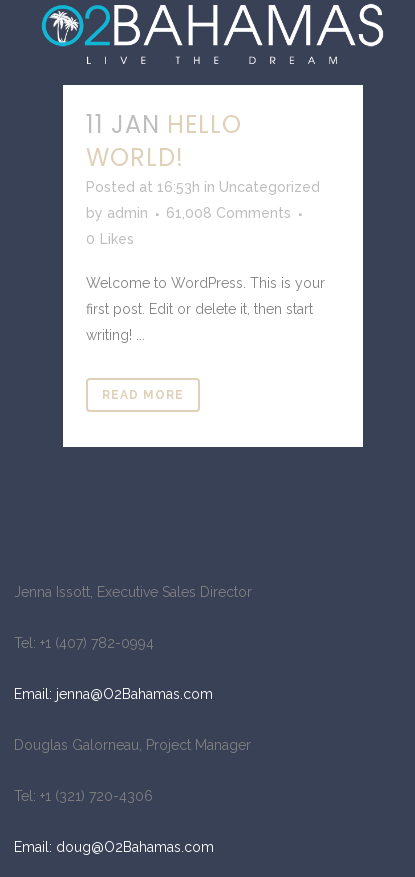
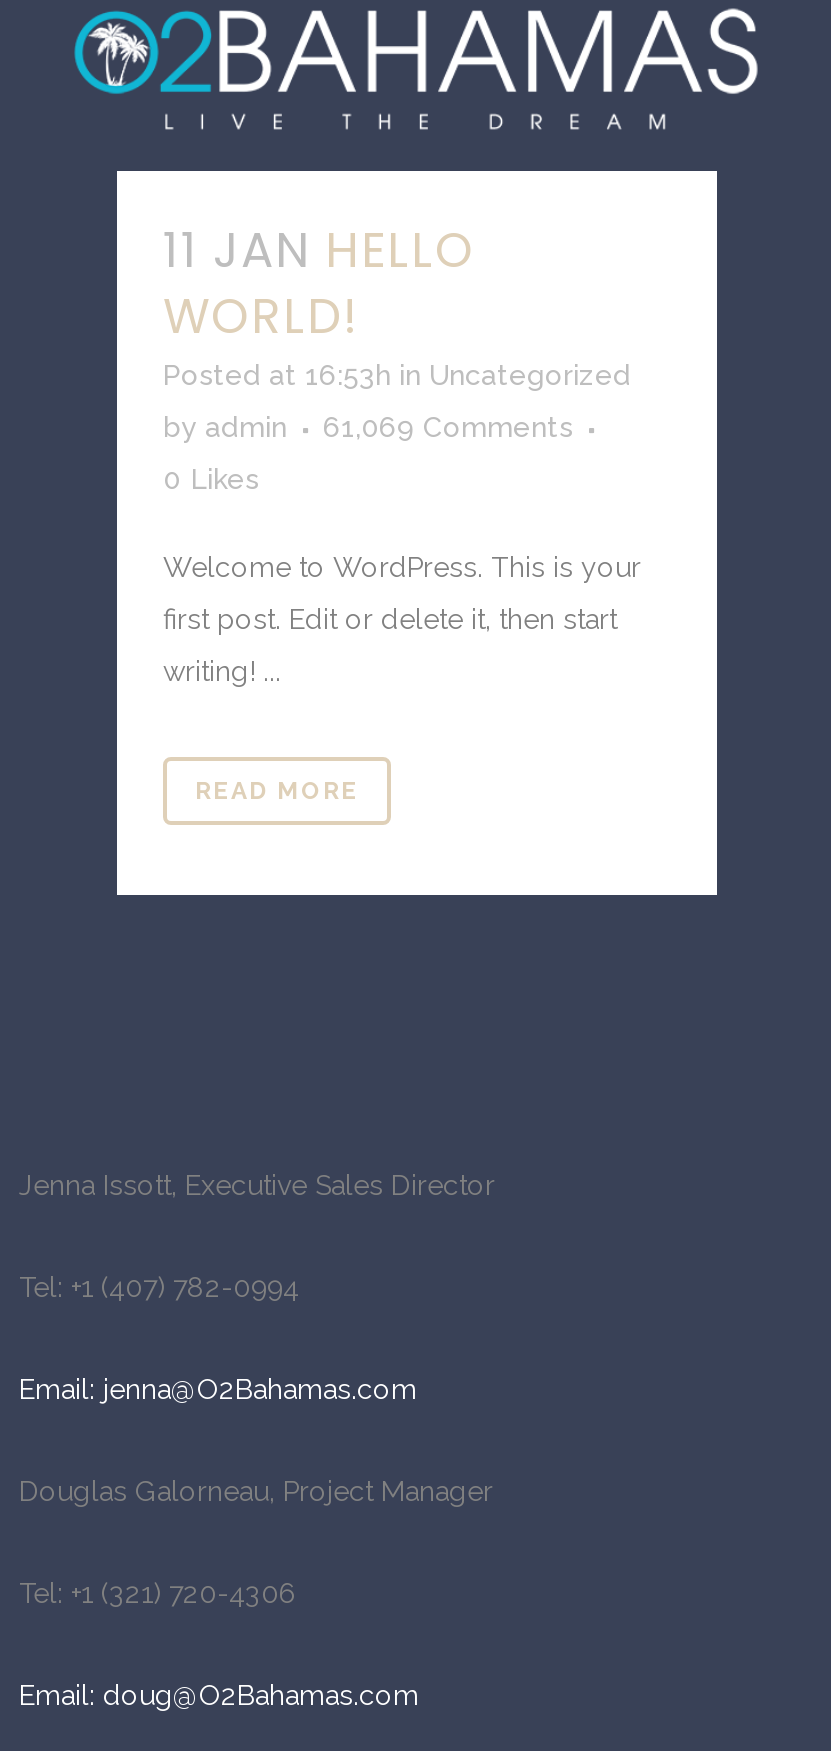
[86,205,291,221] by admin 61,008 Comments -> [163,411,573,443] by admin 61,069 Comments

